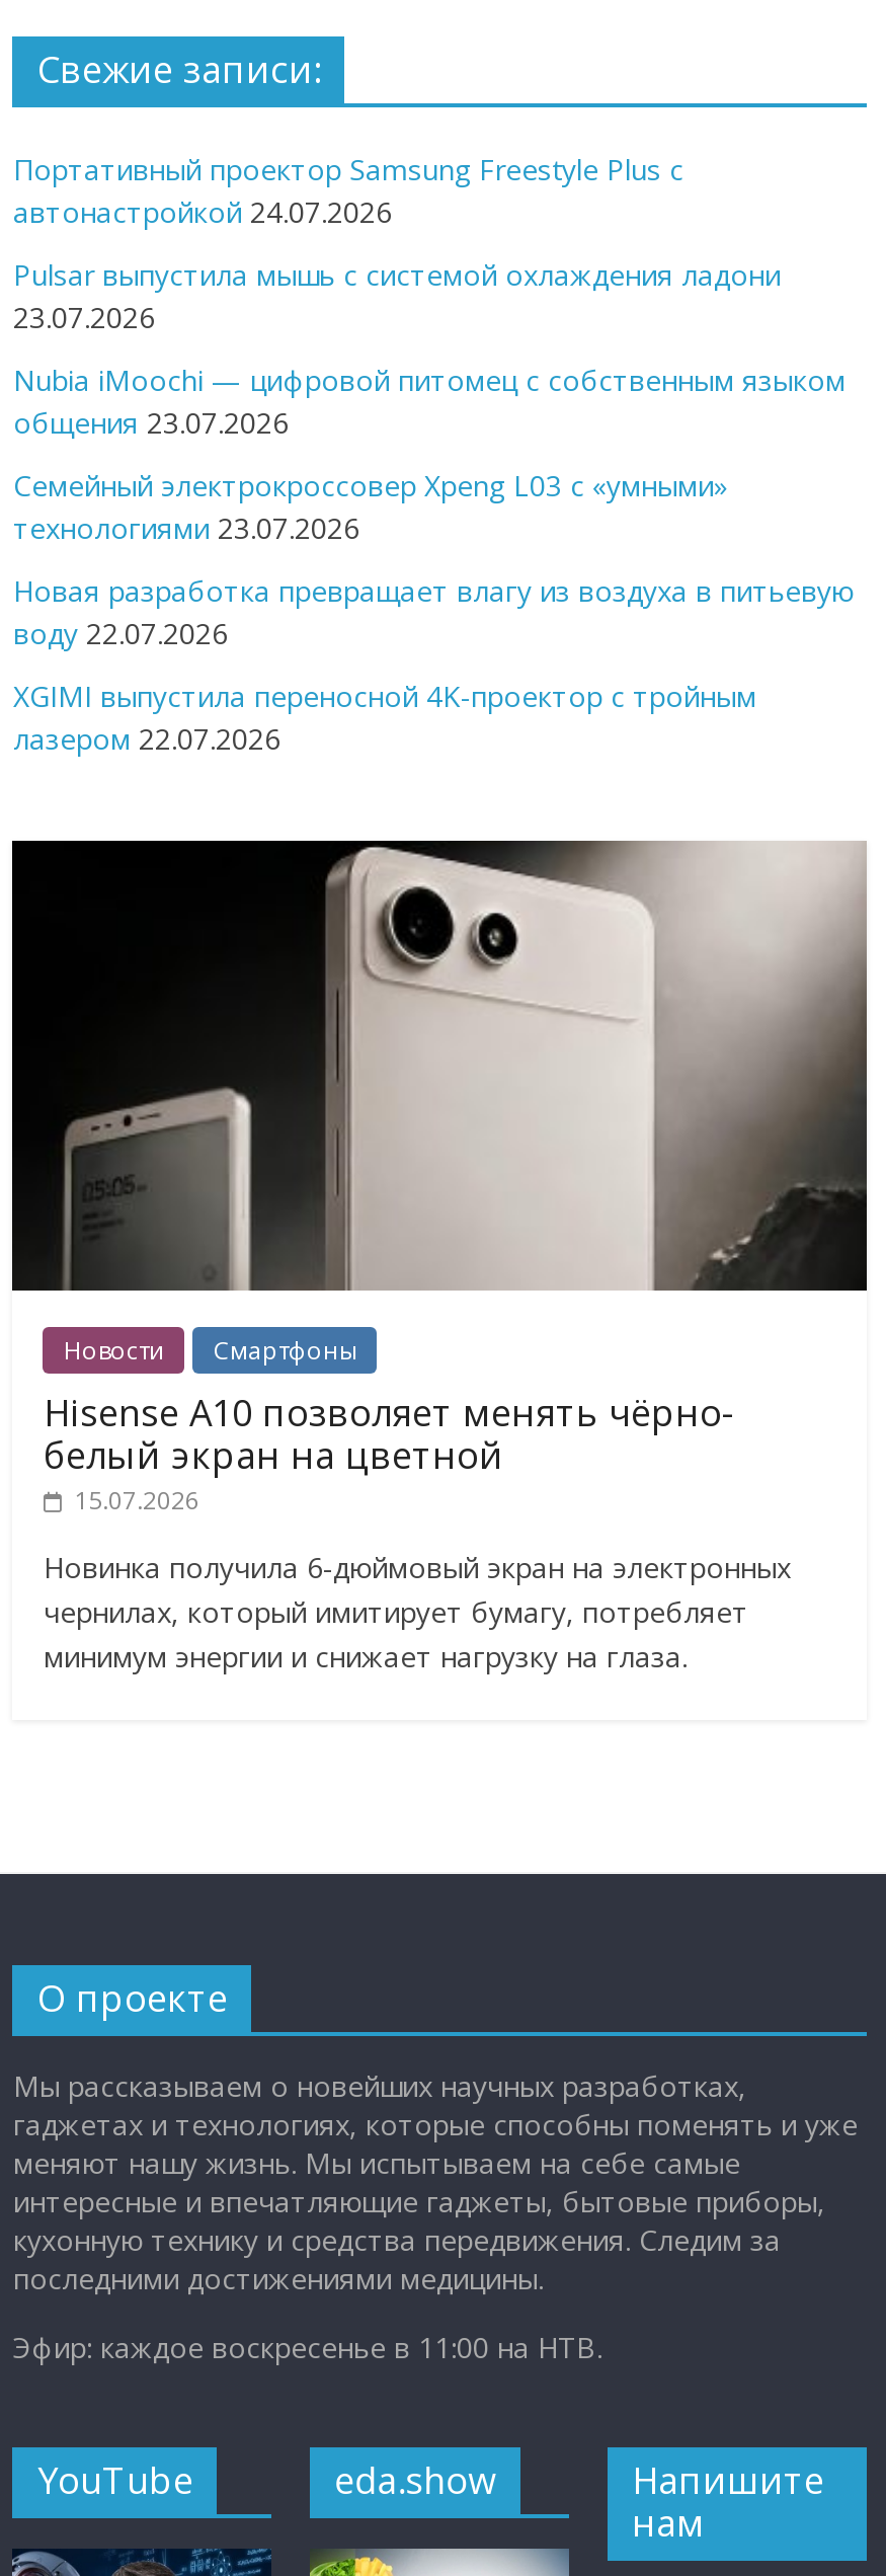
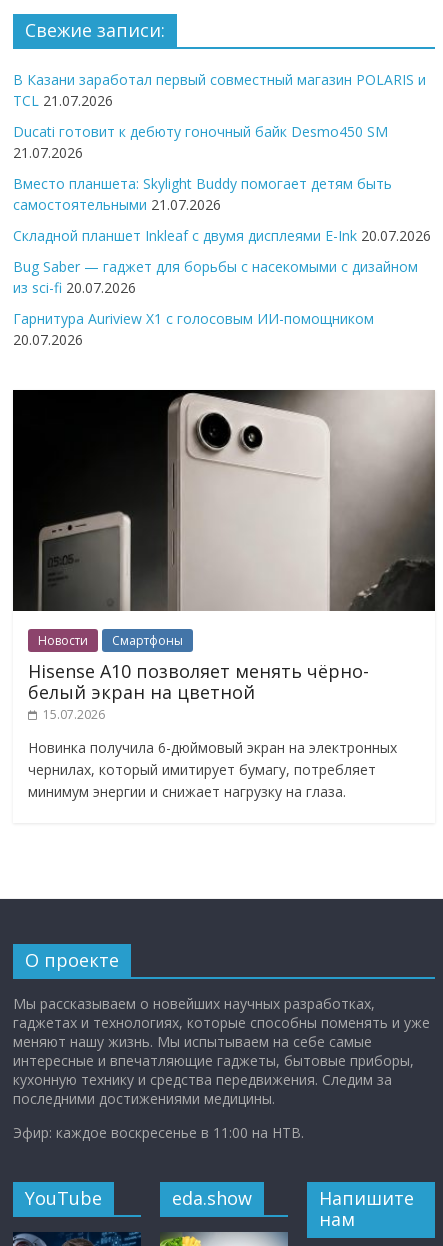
[13,150,683,231] Портативный проектор Samsung Freestyle Plus с | автонастройкой 24.07.2026 -> [13,70,426,110] В Казани заработал первый совместный магазин POLARIS и | TCL 21.07.2026
[13,255,780,337] Pulsar выпустила мышь с системой охлаждения ладони | 23.07.2026 -> [13,122,388,162] Ducati готовит к дебюту гоночный байк Desmo450 SM | 21.07.2026
[13,361,845,442] Nubia iMoochi — цифровой питомец с собственным языком | общения 23.07.2026 -> [13,174,392,214] Вместо планшета: Skylight Buddy помогает детям быть | самостоятельными 21.07.2026
[13,466,728,547] Семейный электрокроссовер Xpeng L03 с «умными» | технологиями 23.07.2026 -> [13,226,431,245] Складной планшет Inkleaf с двумя дисплеями E-Ink 20.07.2026
[13,572,853,653] Новая разработка превращает влагу из воздуха в питьевую | воду 22.07.2026 -> [13,257,418,297] Bug Saber — гаджет для борьбы с насекомыми с дизайном | из sci-fi 20.07.2026
[13,677,756,758] XGIMI выпустила переносной 4K-проектор с тройным | лазером 22.07.2026 -> [13,309,374,349] Гарнитура Auriview X1 с голосовым ИИ-помощником | 20.07.2026

